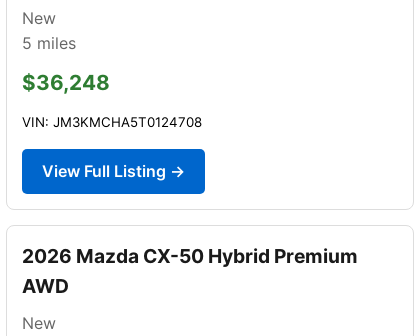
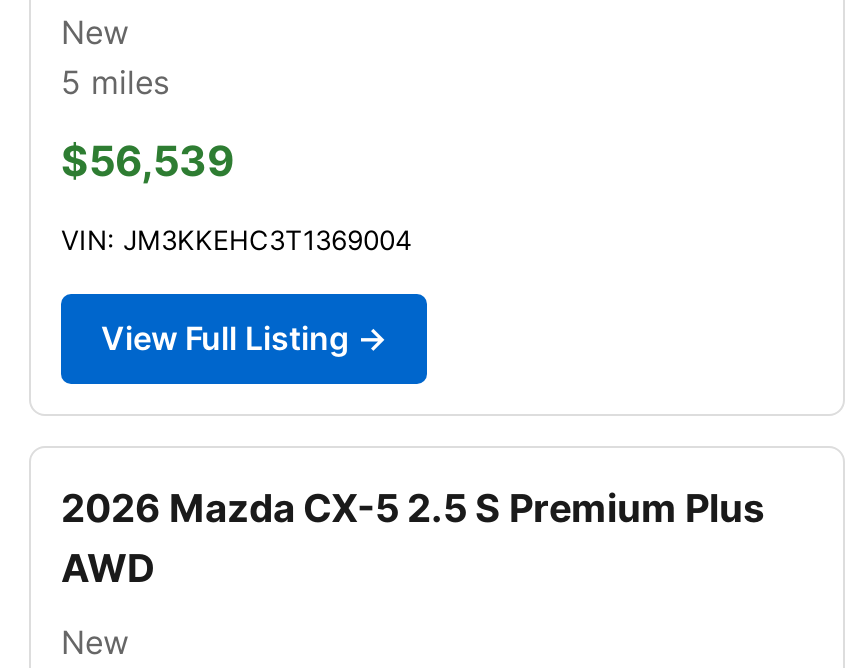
[22,70,110,95] $36,248 -> [61,136,235,186] $56,539
[22,114,202,130] VIN: JM3KMCHA5T0124708 -> [61,224,413,256] VIN: JM3KKEHC3T1369004
[22,244,358,268] 2026 Mazda CX-50 Hybrid Premium -> [61,484,765,532] 2026 Mazda CX-5 2.5 S Premium Plus

